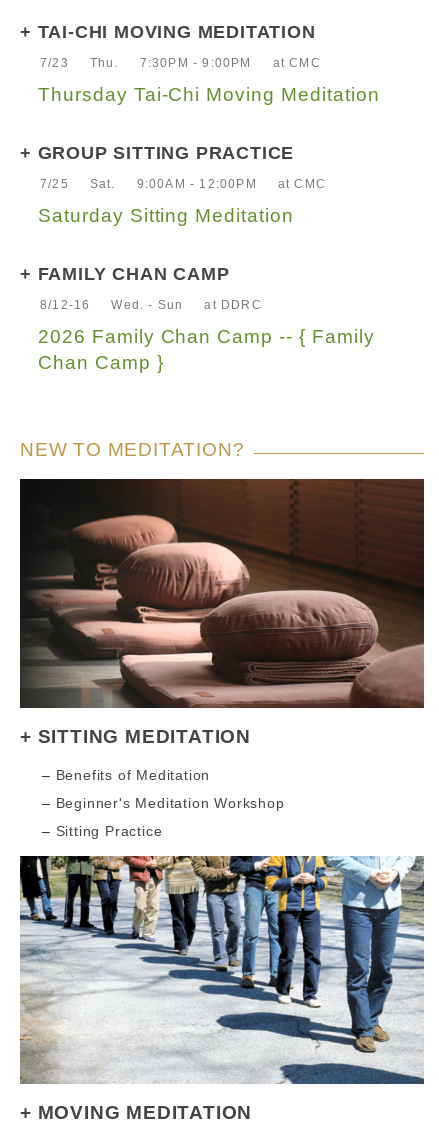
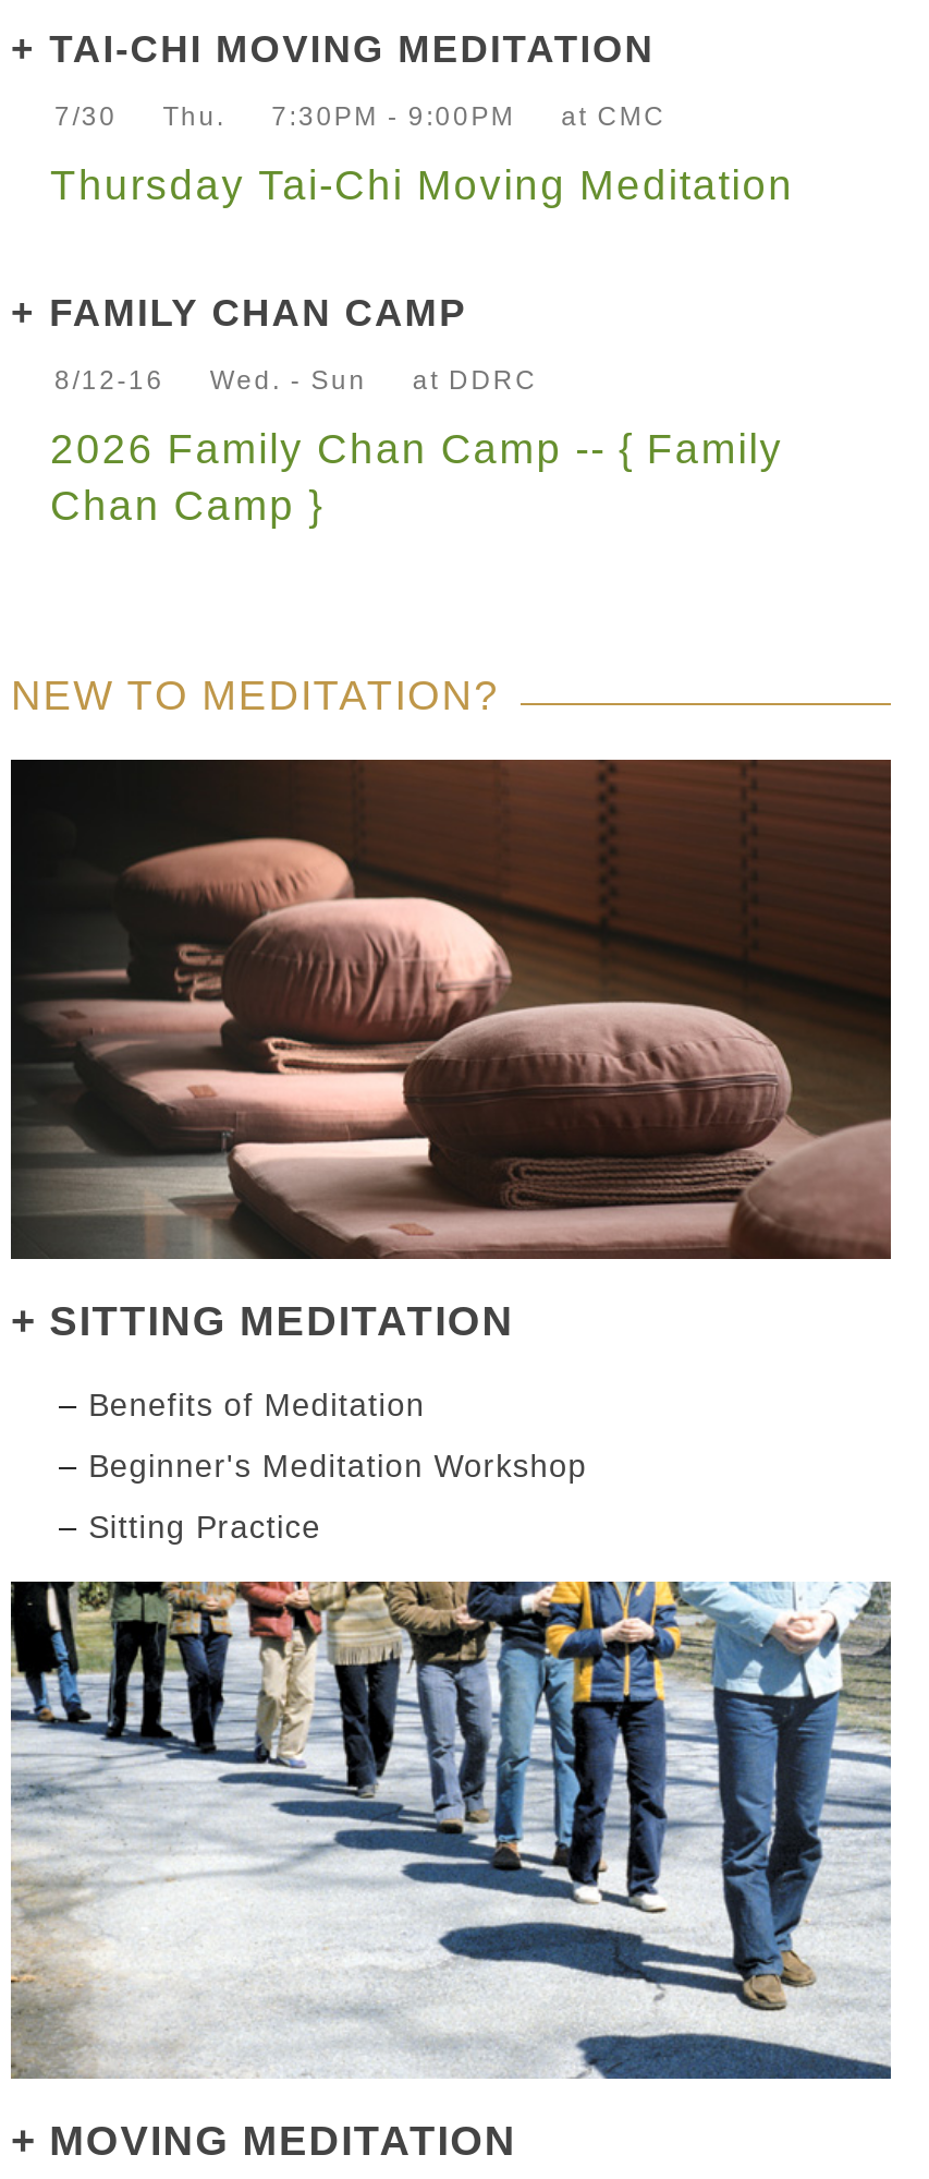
[40,56,321,70] 7/23 Thu. 7:30PM - 9:00PM at CMC -> [54,102,666,132] 7/30 Thu. 7:30PM - 9:00PM at CMC
[38,143,326,226] GROUP SITTING PRACTICE | 7/25 Sat. 9:00AM - 12:00PM at CMC | Saturday Sitting Meditation -> none

